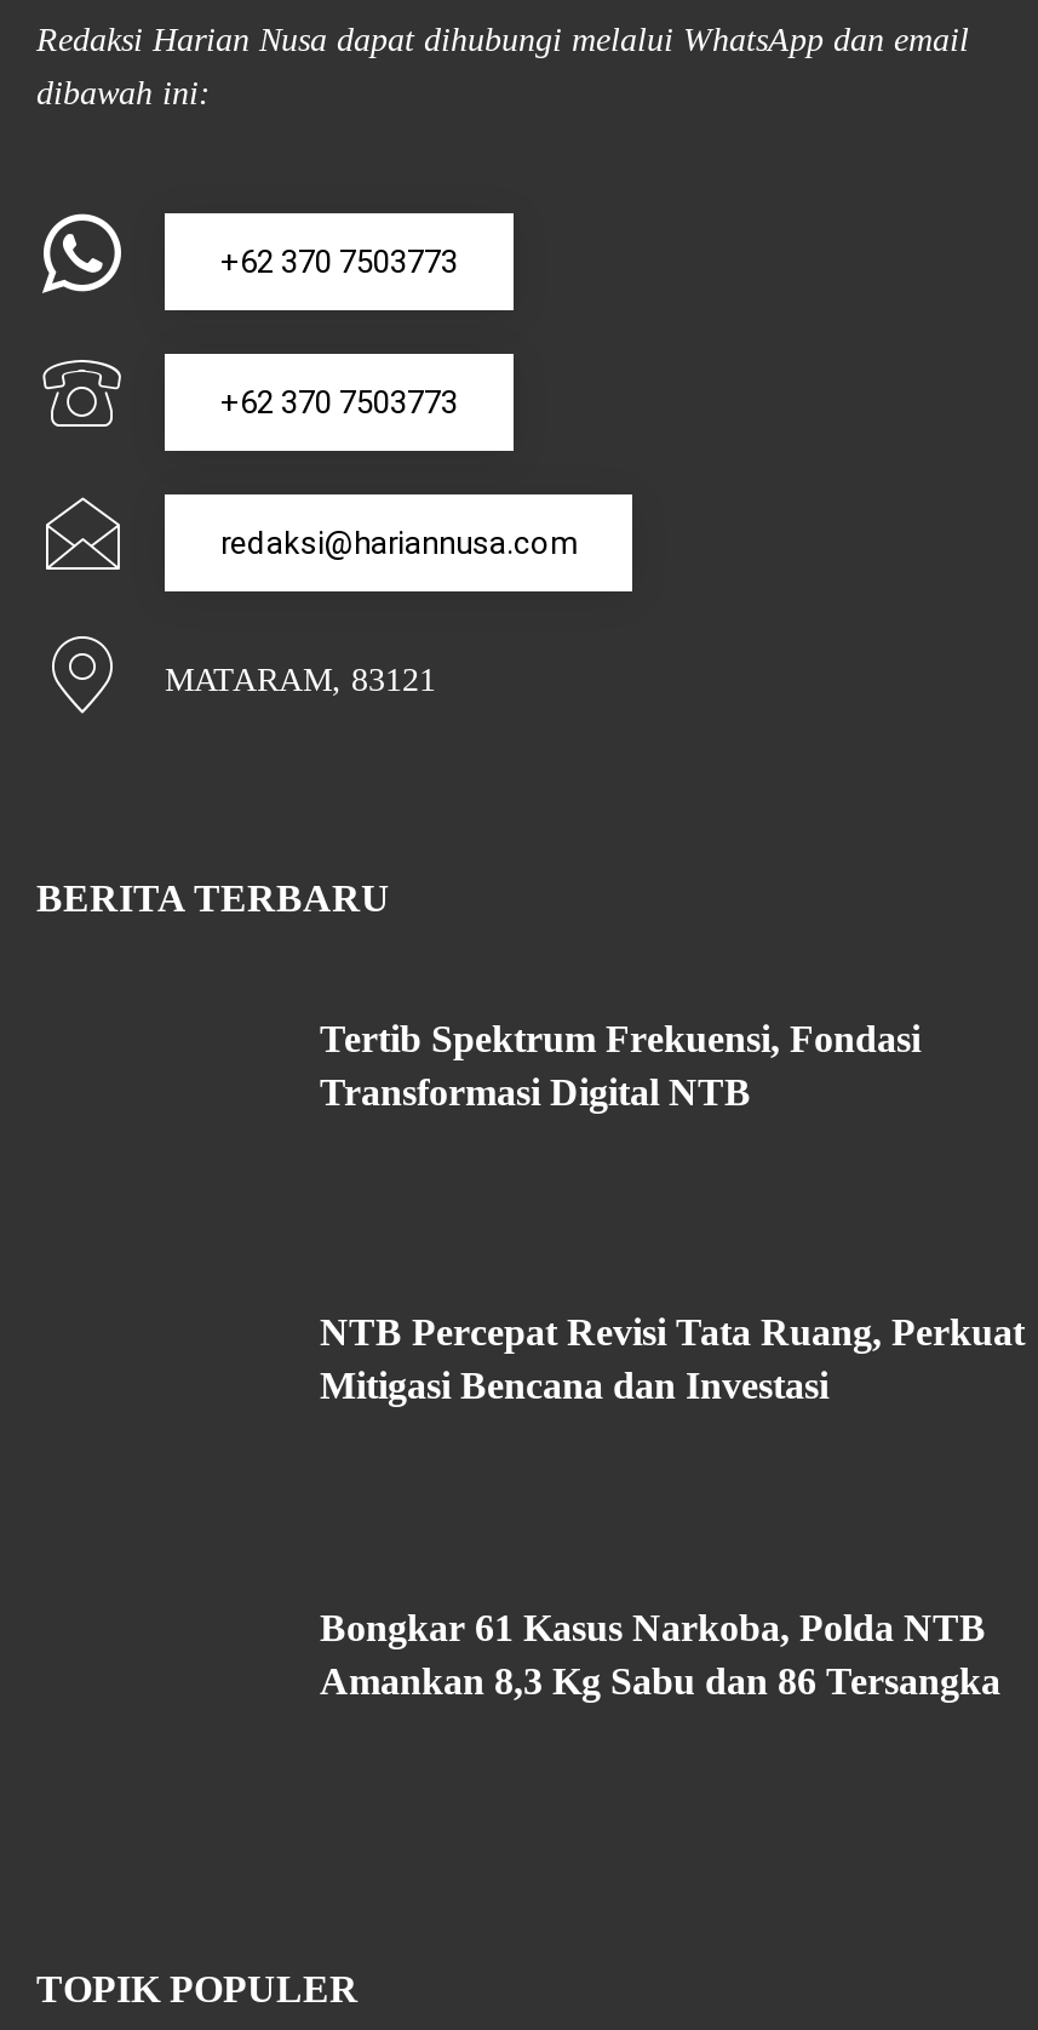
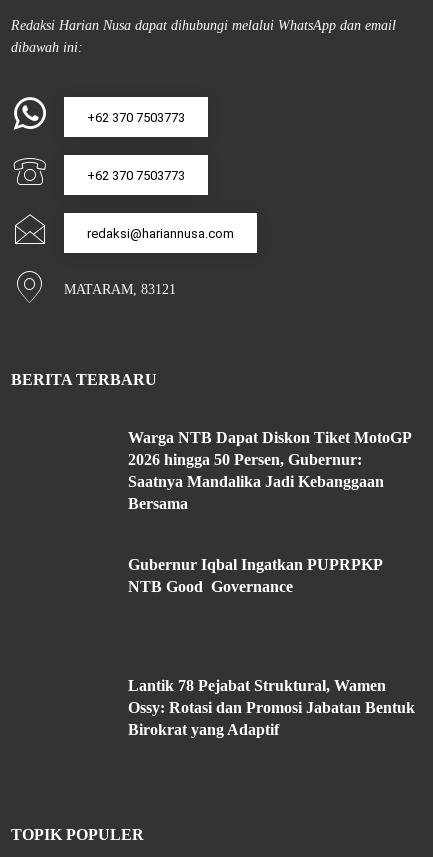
[320,1017,921,1112] Tertib Spektrum Frekuensi, Fondasi | Transformasi Digital NTB -> [128,429,412,512] Warga NTB Dapat Diskon Tiket MotoGP | 2026 hingga 50 Persen, Gubernur: | Saatnya Mandalika Jadi Kebanggaan | Bersama
[320,1312,1025,1407] NTB Percepat Revisi Tata Ruang, Perkuat | Mitigasi Bencana dan Investasi -> [128,556,383,595] Gubernur Iqbal Ingatkan PUPRPKP | NTB Good Governance
[320,1608,1000,1702] Bongkar 61 Kasus Narkoba, Polda NTB | Amankan 8,3 Kg Sabu dan 86 Tersangka -> [128,677,415,738] Lantik 78 Pejabat Struktural, Wamen | Ossy: Rotasi dan Promosi Jabatan Bentuk | Birokrat yang Adaptif

